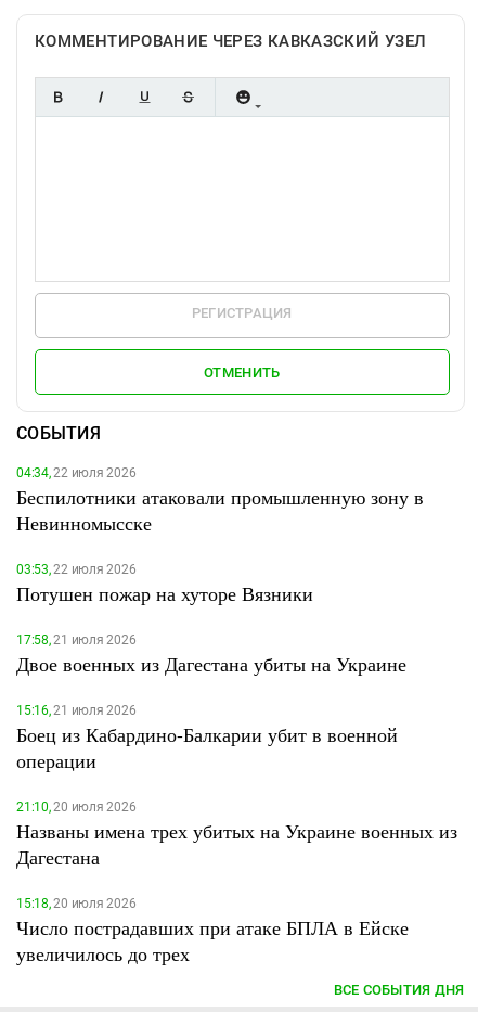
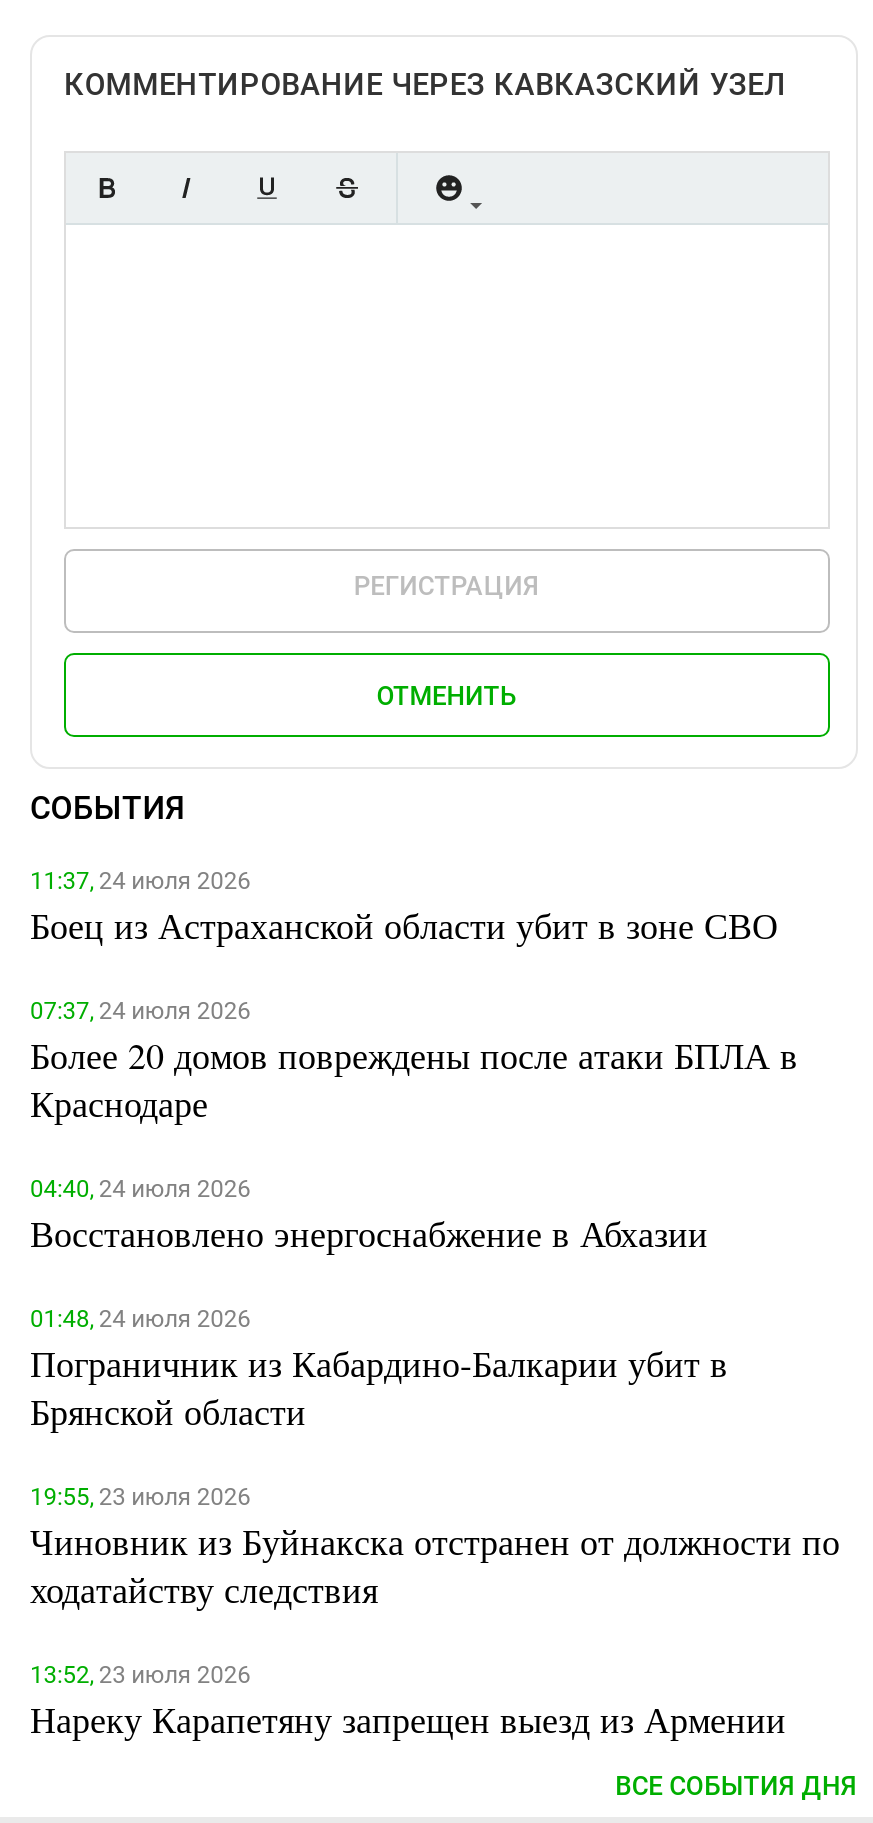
[16,466,424,536] 04:34, 22 июля 2026 | Беспилотники атаковали промышленную зону в | Невинномысске -> [30,868,778,950] 11:37, 24 июля 2026 | Боец из Астраханской области убит в зоне СВО
[16,562,313,607] 03:53, 22 июля 2026 | Потушен пожар на хуторе Вязники -> [30,998,798,1128] 07:37, 24 июля 2026 | Более 20 домов повреждены после атаки БПЛА в | Краснодаре
[16,633,406,677] 17:58, 21 июля 2026 | Двое военных из Дагестана убиты на Украине -> [30,1176,708,1258] 04:40, 24 июля 2026 | Восстановлено энергоснабжение в Абхазии
[16,703,398,774] 15:16, 21 июля 2026 | Боец из Кабардино-Балкарии убит в военной | операции -> [30,1306,728,1436] 01:48, 24 июля 2026 | Пограничник из Кабардино-Балкарии убит в | Брянской области
[16,800,457,870] 21:10, 20 июля 2026 | Названы имена трех убитых на Украине военных из | Дагестана -> [30,1484,840,1614] 19:55, 23 июля 2026 | Чиновник из Буйнакска отстранен от должности по | ходатайству следствия
[16,896,409,967] 15:18, 20 июля 2026 | Число пострадавших при атаке БПЛА в Ейске | увеличилось до трех -> [30,1662,786,1744] 13:52, 23 июля 2026 | Нареку Карапетяну запрещен выезд из Армении

